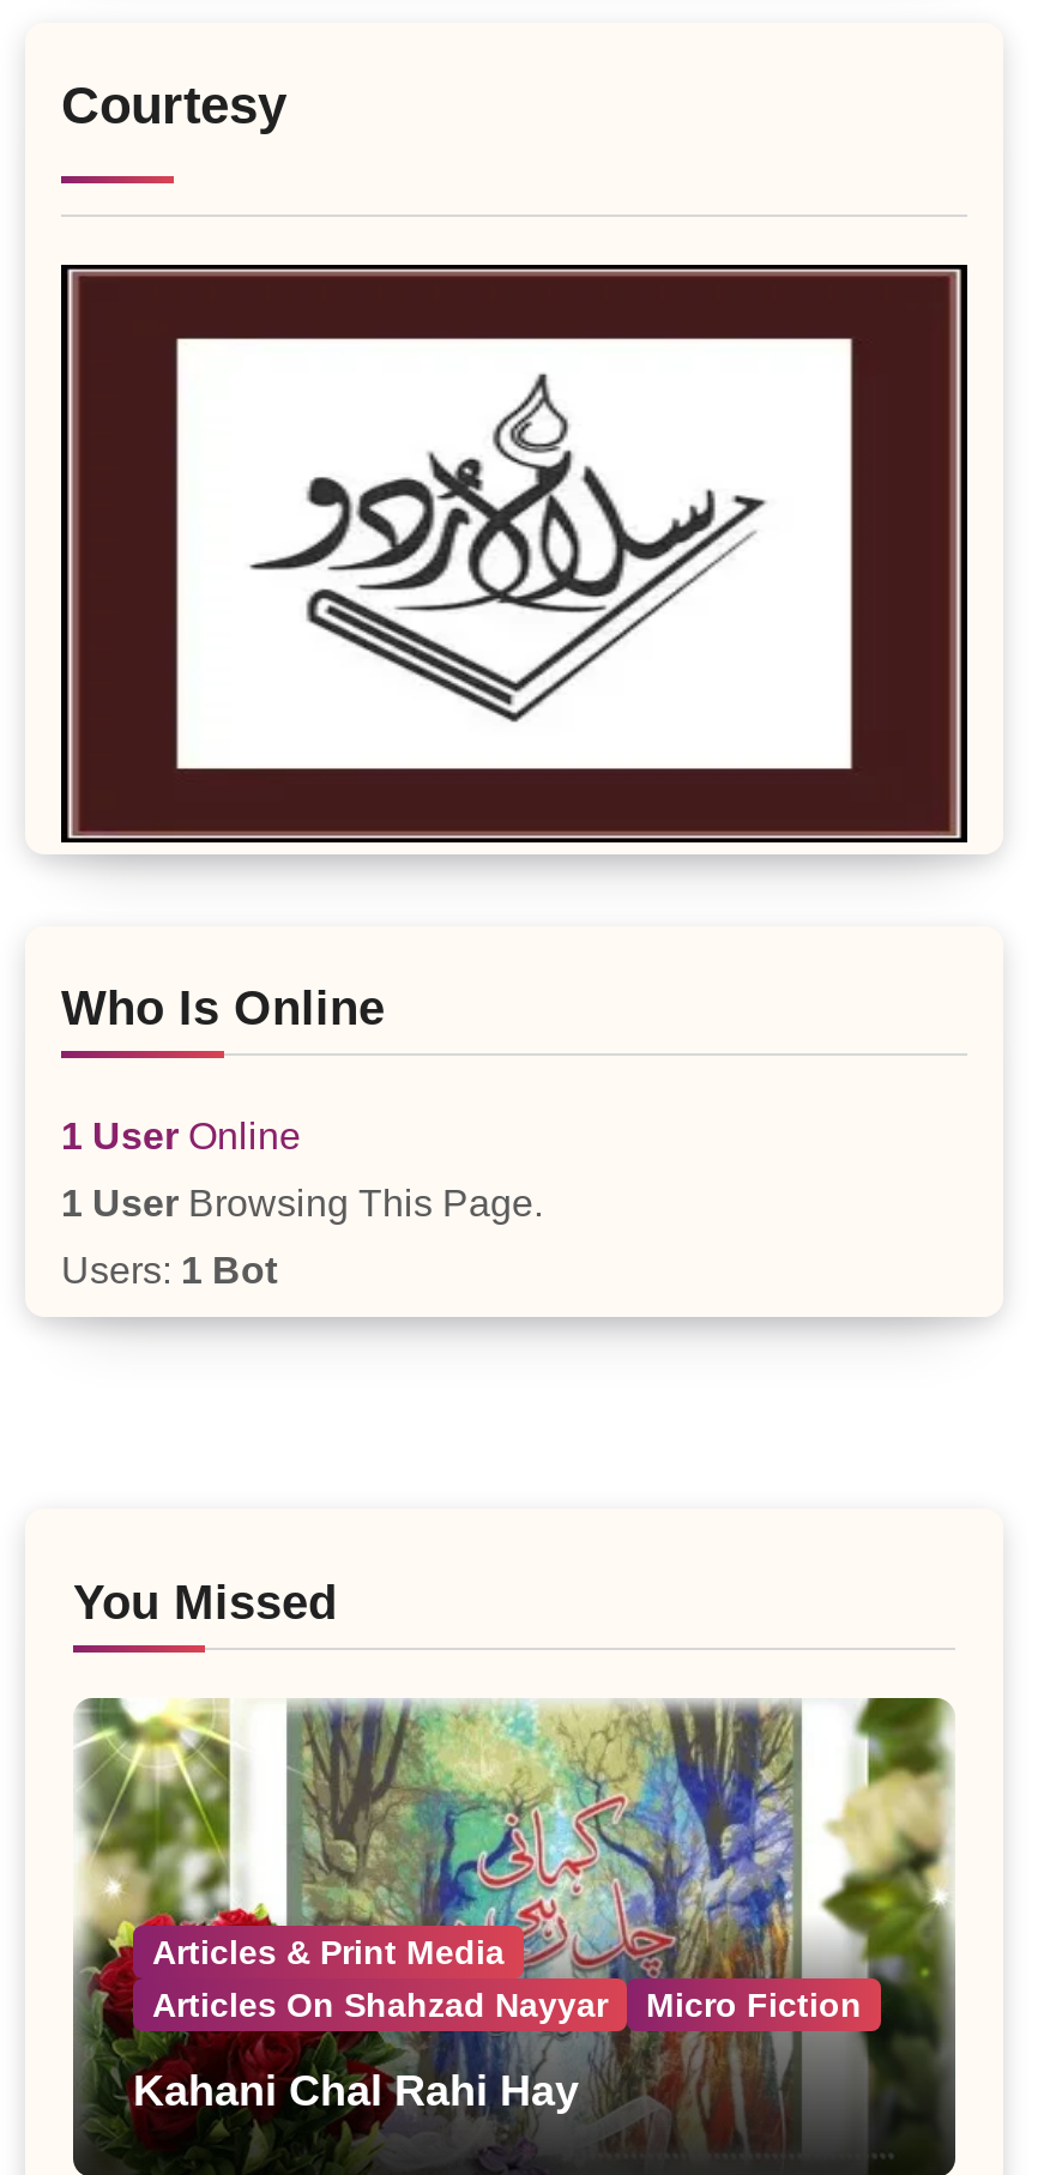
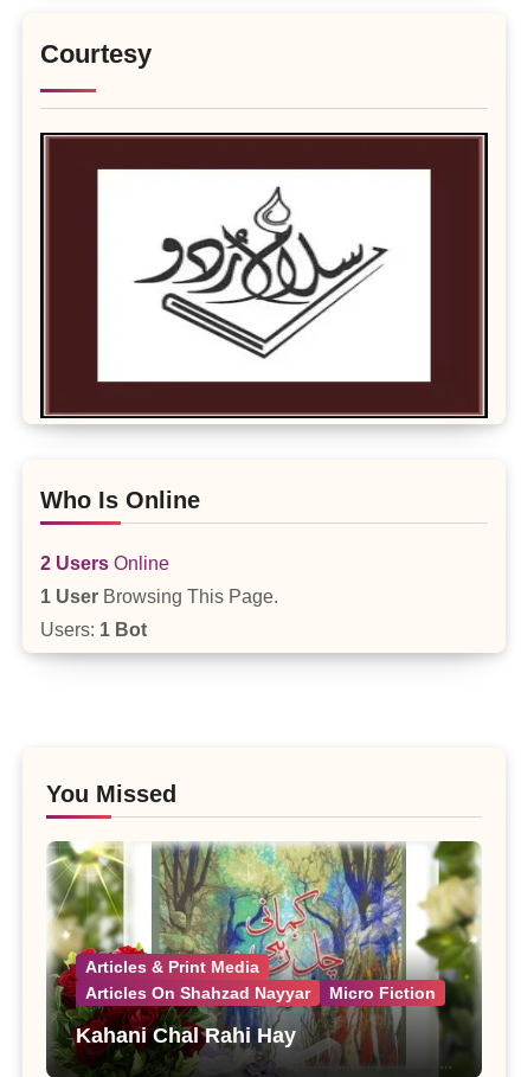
[61,1114,301,1155] 1 User Online -> [40,553,169,573] 2 Users Online

